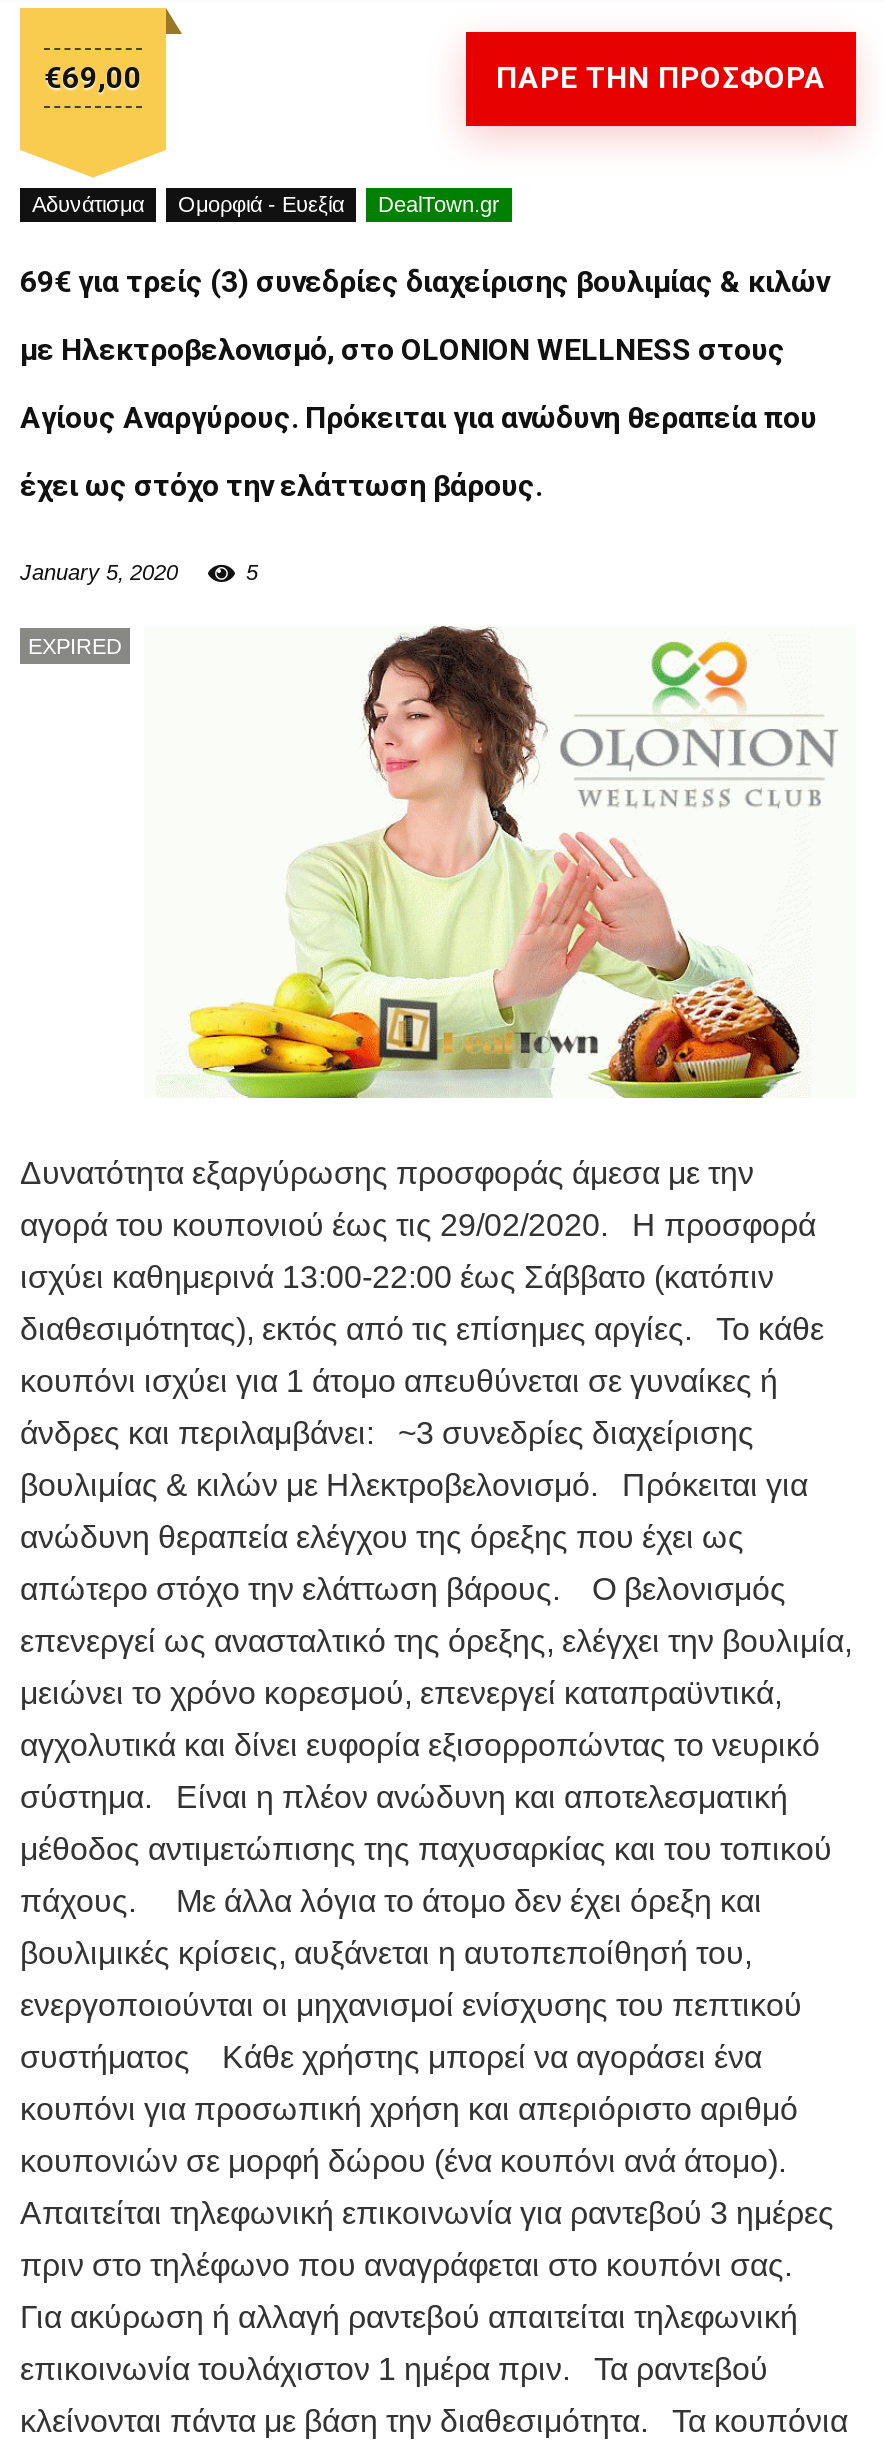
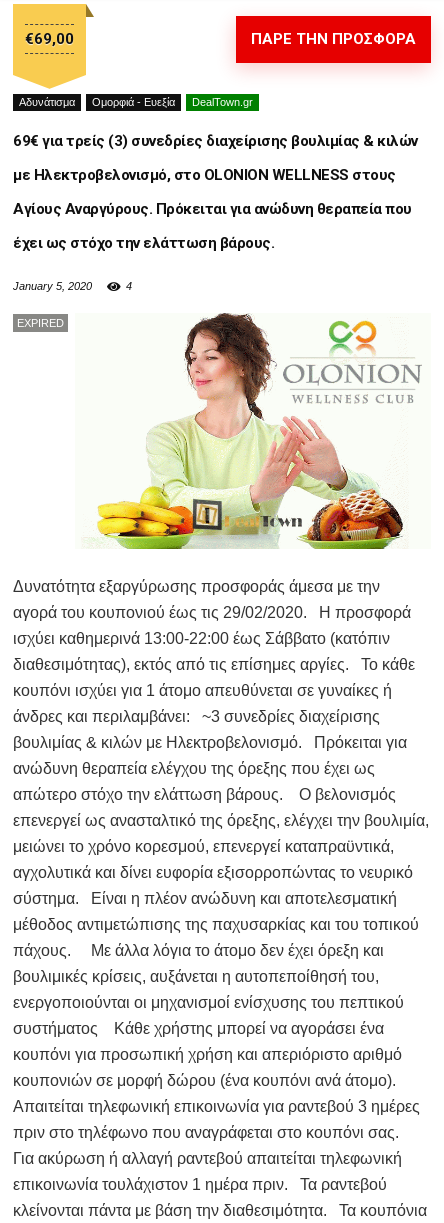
[246,560,258,584] 5 -> [126,280,132,292] 4

